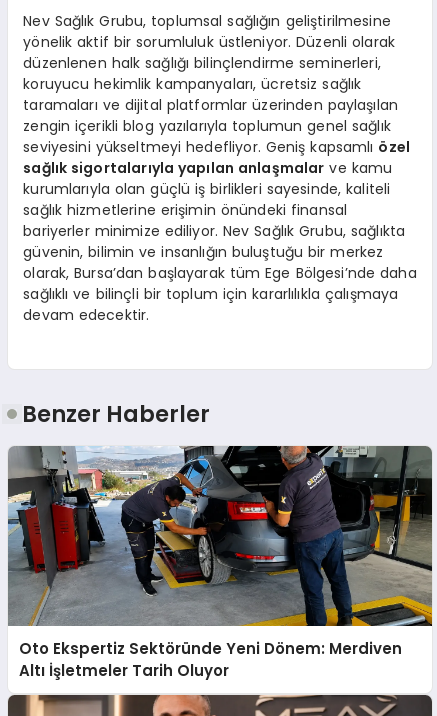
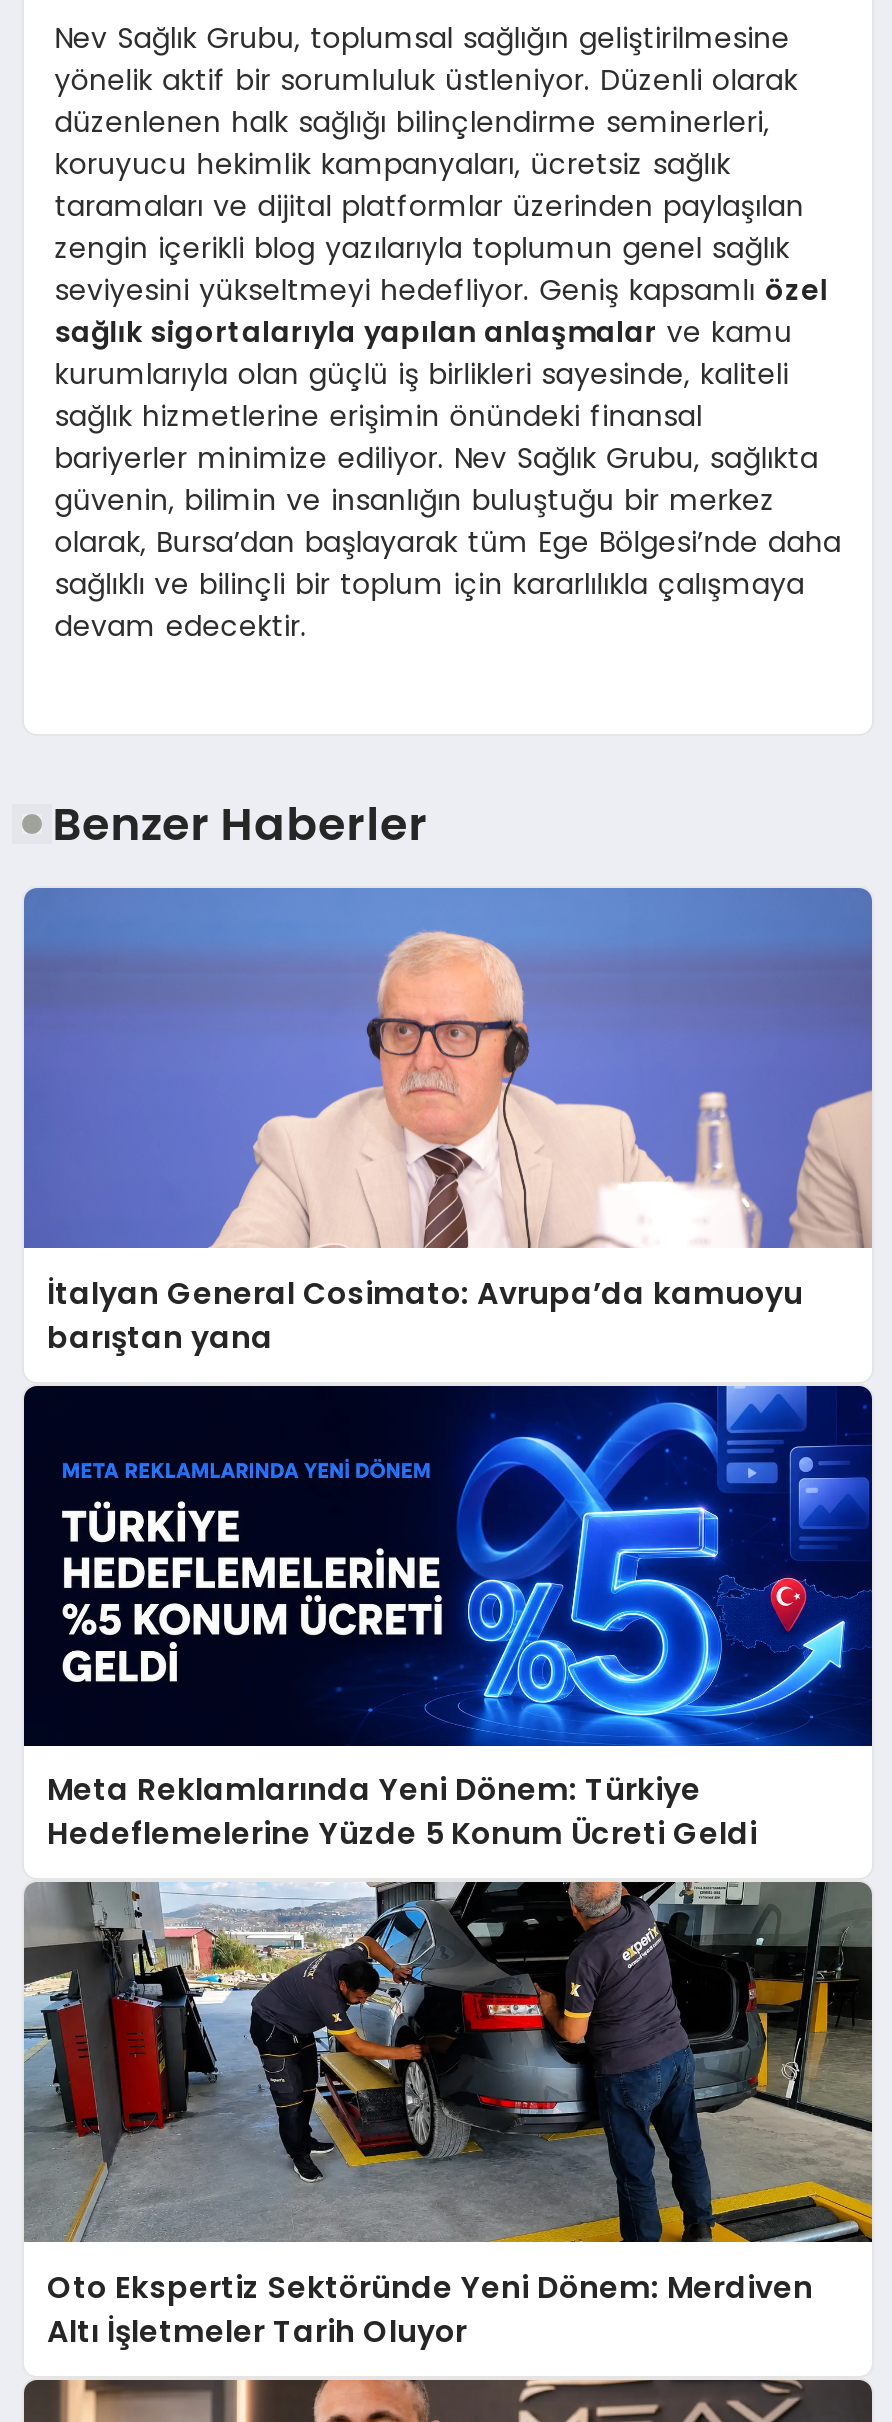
none -> [22,886,874,1357] [image] | İtalyan General Cosimato: Avrupa’da kamuoyu | barıştan yana
none -> [24,1384,872,1854] [image] | Meta Reklamlarında Yeni Dönem: Türkiye | Hedeflemelerine Yüzde 5 Konum Ücreti Geldi

